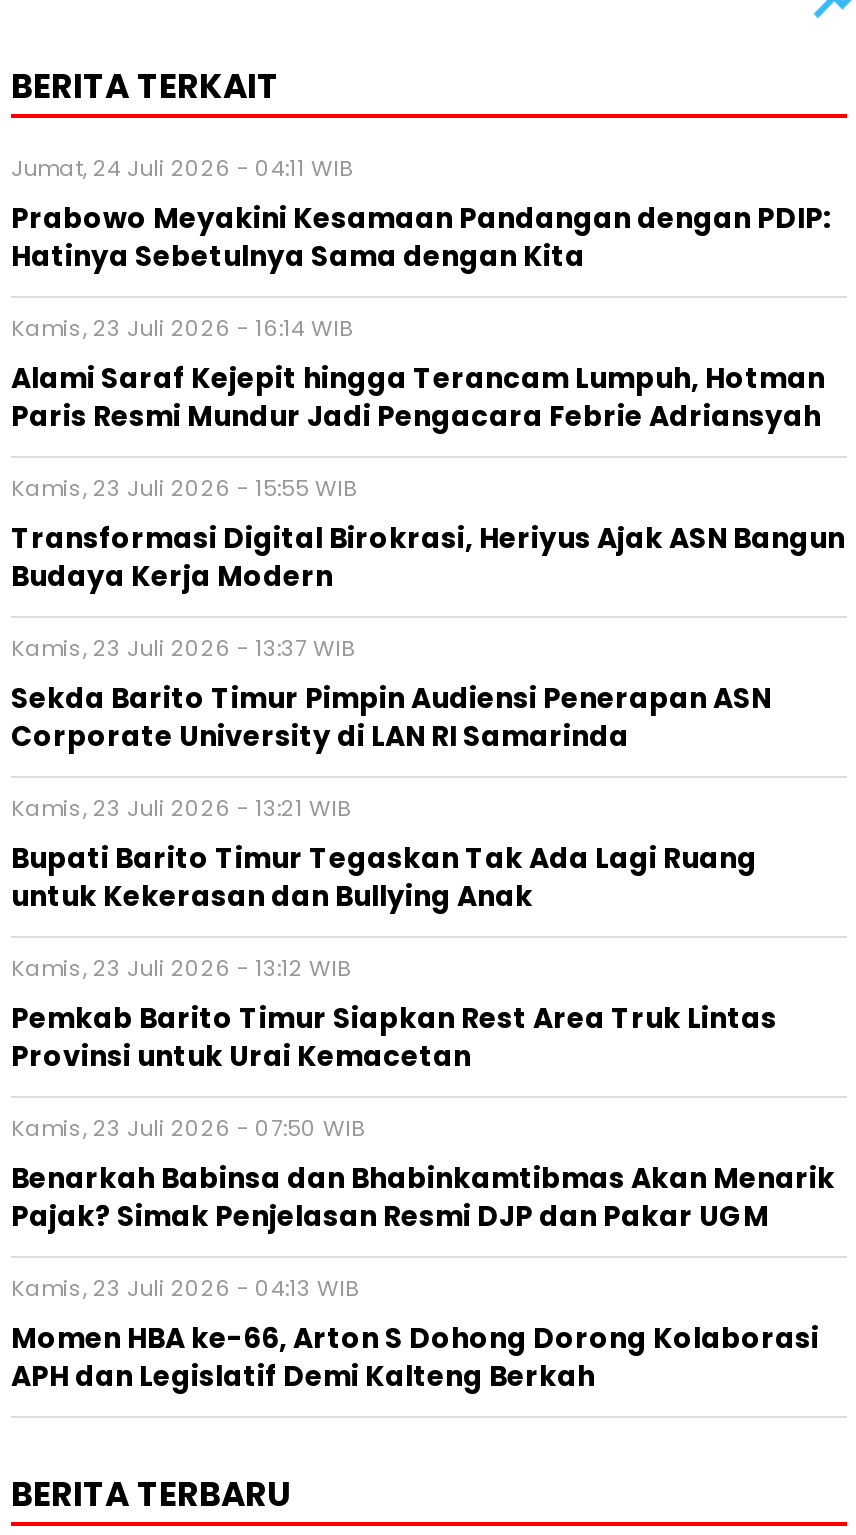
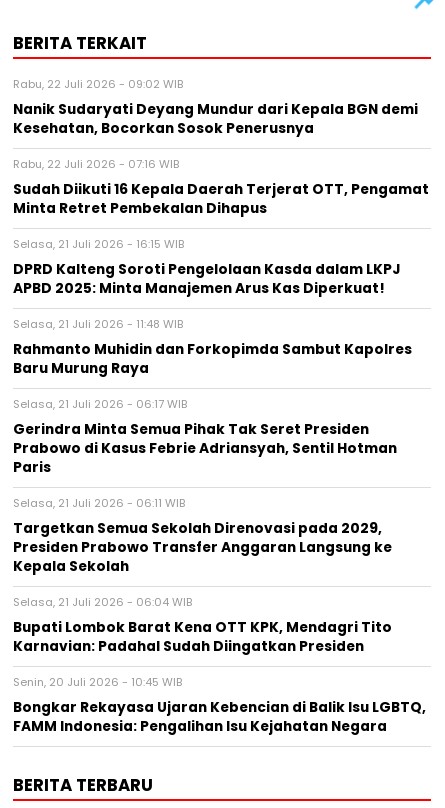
[11,152,831,276] Jumat, 24 Juli 2026 - 04:11 WIB | Prabowo Meyakini Kesamaan Pandangan dengan PDIP: | Hatinya Sebetulnya Sama dengan Kita -> [13,76,418,138] Rabu, 22 Juli 2026 - 09:02 WIB | Nanik Sudaryati Deyang Mundur dari Kepala BGN demi | Kesehatan, Bocorkan Sosok Penerusnya
[11,312,825,436] Kamis, 23 Juli 2026 - 16:14 WIB | Alami Saraf Kejepit hingga Terancam Lumpuh, Hotman | Paris Resmi Mundur Jadi Pengacara Febrie Adriansyah -> [13,156,429,218] Rabu, 22 Juli 2026 - 07:16 WIB | Sudah Diikuti 16 Kepala Daerah Terjerat OTT, Pengamat | Minta Retret Pembekalan Dihapus
[11,472,845,596] Kamis, 23 Juli 2026 - 15:55 WIB | Transformasi Digital Birokrasi, Heriyus Ajak ASN Bangun | Budaya Kerja Modern -> [13,236,400,298] Selasa, 21 Juli 2026 - 16:15 WIB | DPRD Kalteng Soroti Pengelolaan Kasda dalam LKPJ | APBD 2025: Minta Manajemen Arus Kas Diperkuat!
[11,632,771,756] Kamis, 23 Juli 2026 - 13:37 WIB | Sekda Barito Timur Pimpin Audiensi Penerapan ASN | Corporate University di LAN RI Samarinda -> [13,316,412,378] Selasa, 21 Juli 2026 - 11:48 WIB | Rahmanto Muhidin dan Forkopimda Sambut Kapolres | Baru Murung Raya
[11,792,757,916] Kamis, 23 Juli 2026 - 13:21 WIB | Bupati Barito Timur Tegaskan Tak Ada Lagi Ruang | untuk Kekerasan dan Bullying Anak -> [13,396,397,477] Selasa, 21 Juli 2026 - 06:17 WIB | Gerindra Minta Semua Pihak Tak Seret Presiden | Prabowo di Kasus Febrie Adriansyah, Sentil Hotman | Paris
[11,952,777,1076] Kamis, 23 Juli 2026 - 13:12 WIB | Pemkab Barito Timur Siapkan Rest Area Truk Lintas | Provinsi untuk Urai Kemacetan -> [13,495,392,576] Selasa, 21 Juli 2026 - 06:11 WIB | Targetkan Semua Sekolah Direnovasi pada 2029, | Presiden Prabowo Transfer Anggaran Langsung ke | Kepala Sekolah
[11,1112,835,1236] Kamis, 23 Juli 2026 - 07:50 WIB | Benarkah Babinsa dan Bhabinkamtibmas Akan Menarik | Pajak? Simak Penjelasan Resmi DJP dan Pakar UGM -> [13,594,392,656] Selasa, 21 Juli 2026 - 06:04 WIB | Bupati Lombok Barat Kena OTT KPK, Mendagri Tito | Karnavian: Padahal Sudah Diingatkan Presiden
[11,1272,819,1396] Kamis, 23 Juli 2026 - 04:13 WIB | Momen HBA ke-66, Arton S Dohong Dorong Kolaborasi | APH dan Legislatif Demi Kalteng Berkah -> [13,674,426,736] Senin, 20 Juli 2026 - 10:45 WIB | Bongkar Rekayasa Ujaran Kebencian di Balik Isu LGBTQ, | FAMM Indonesia: Pengalihan Isu Kejahatan Negara

